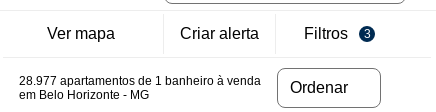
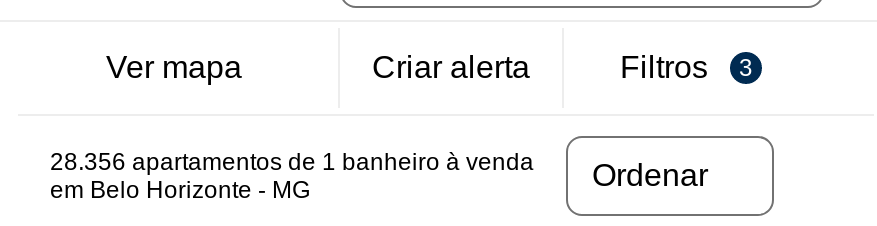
[19,74,261,88] 28.977 apartamentos de 1 banheiro à venda -> [50,148,534,176] 28.356 apartamentos de 1 banheiro à venda

